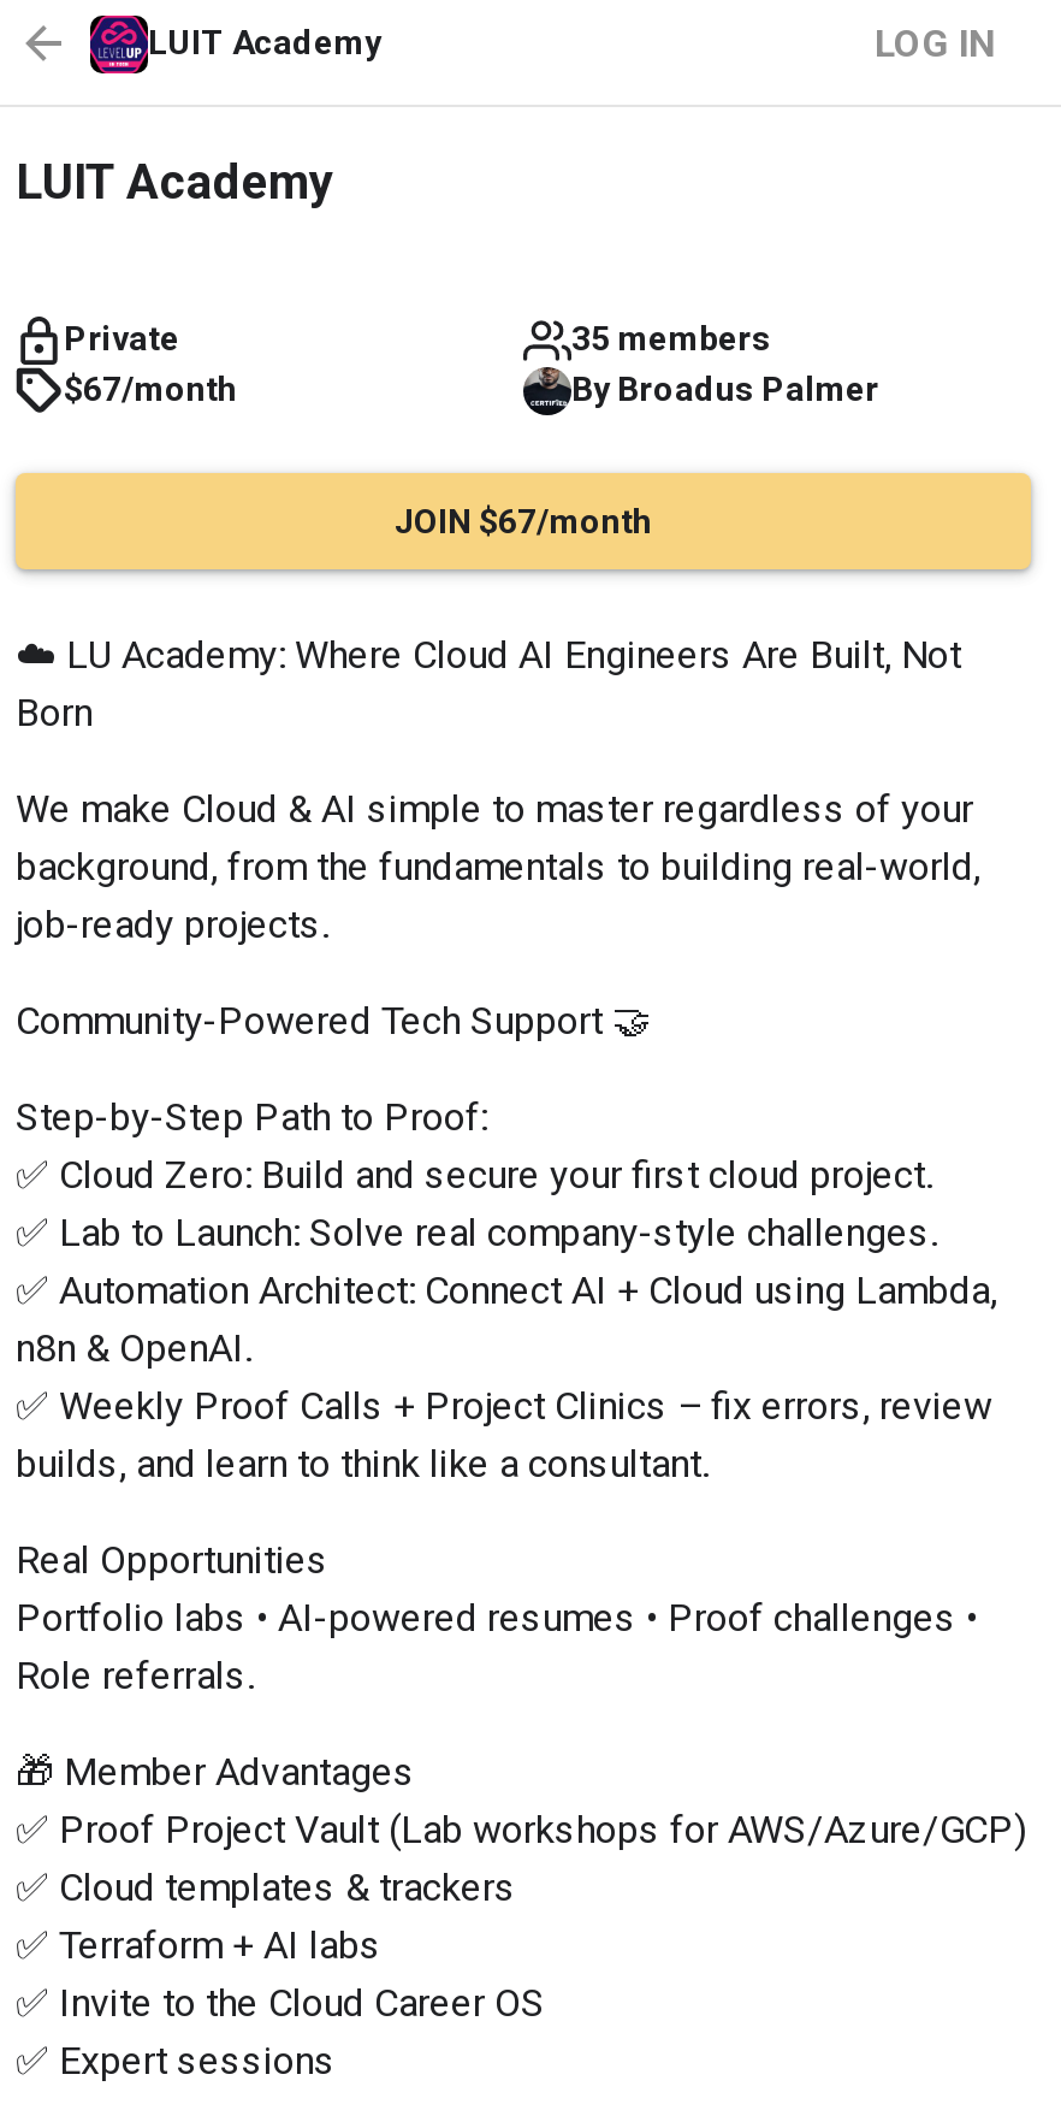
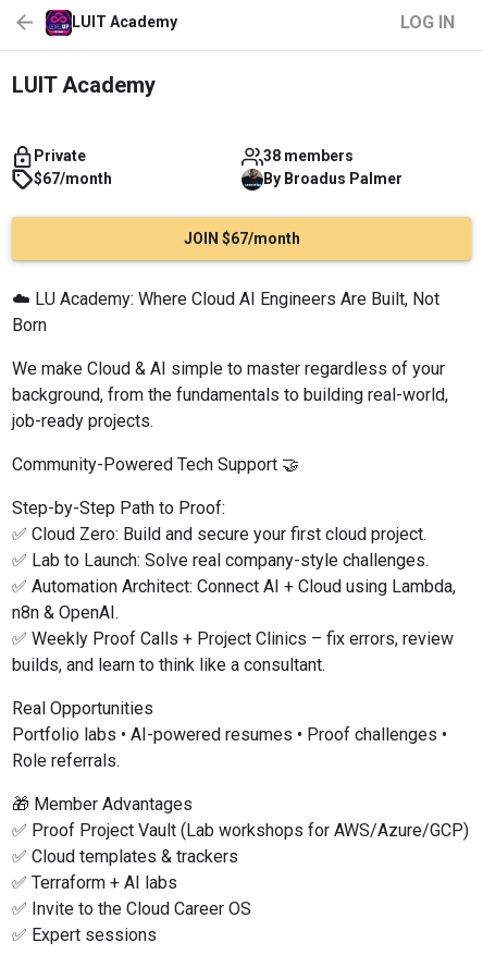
[571,319,771,357] 35 members -> [263,147,354,164] 38 members

